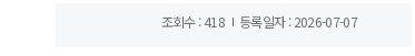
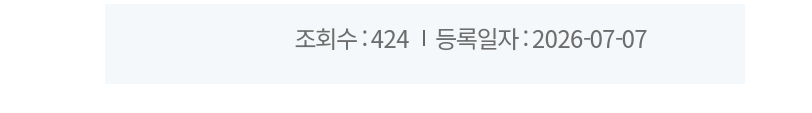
[161,12,357,31] 조회수 : 418 등록일자 : 2026-07-07 -> [295,20,647,54] 조회수 : 424 등록일자 : 2026-07-07

